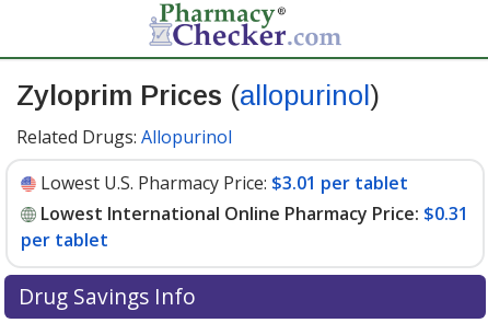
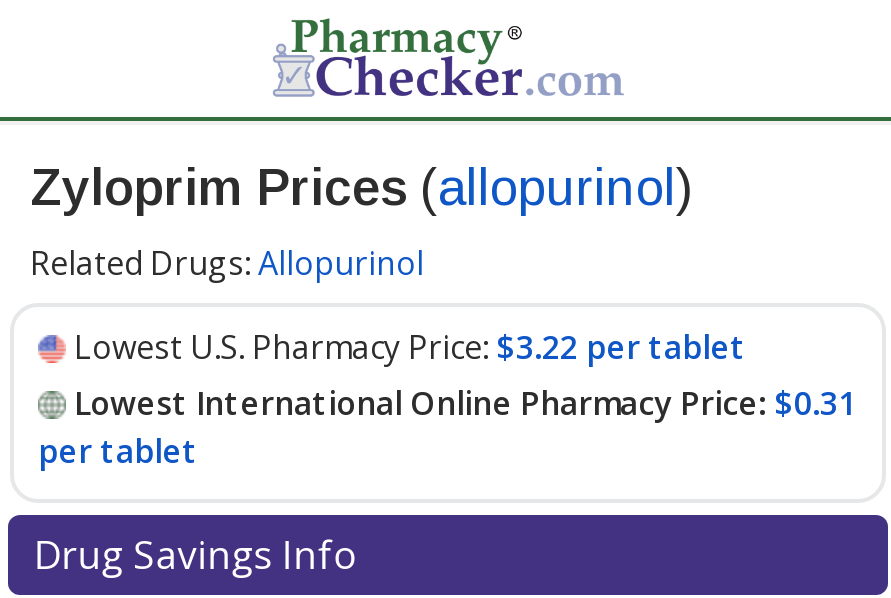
[40,171,408,195] Lowest U.S. Pharmacy Price: $3.01 per tablet -> [74,325,746,369] Lowest U.S. Pharmacy Price: $3.22 per tablet

